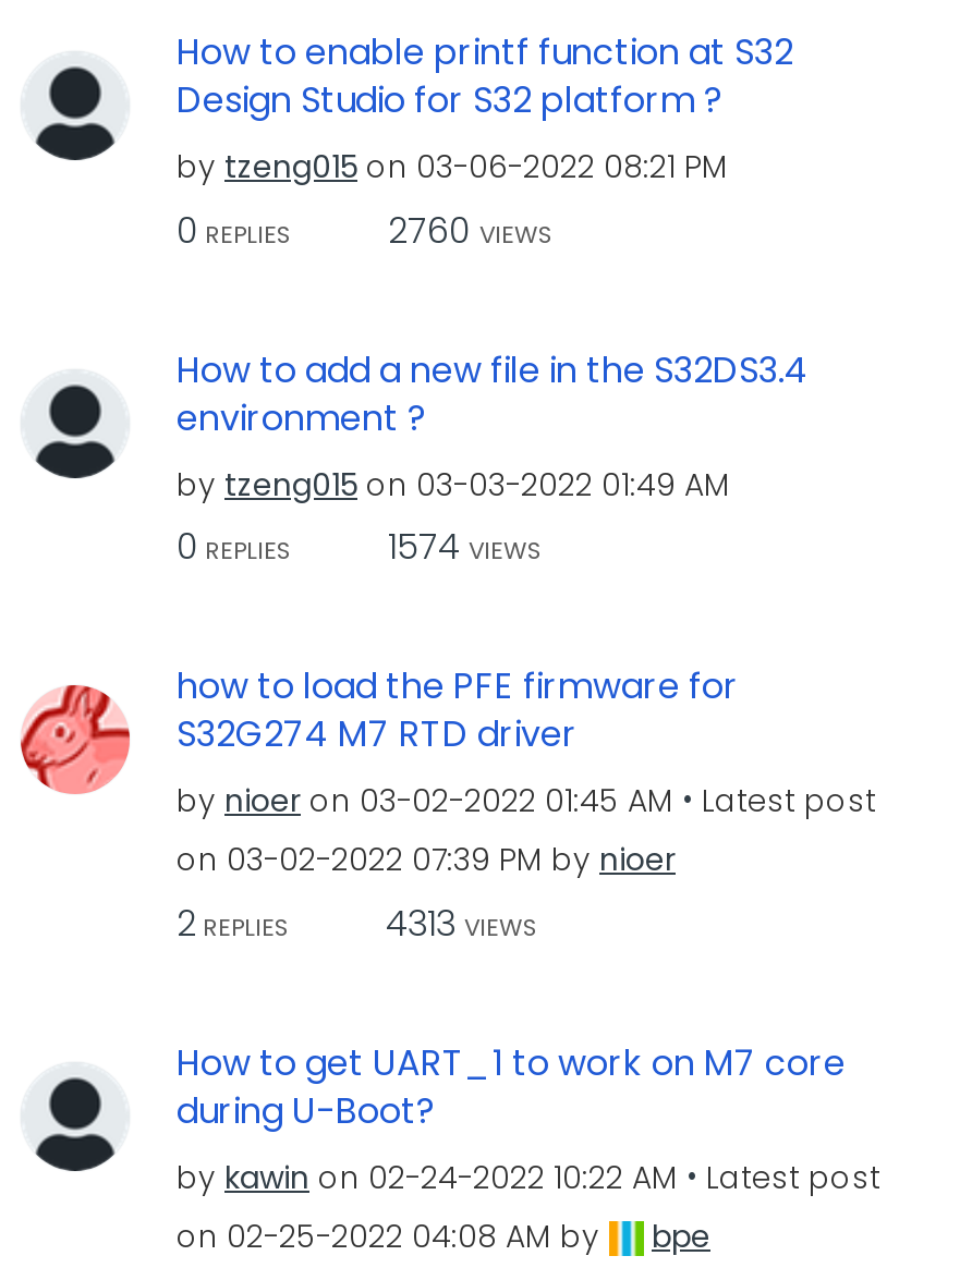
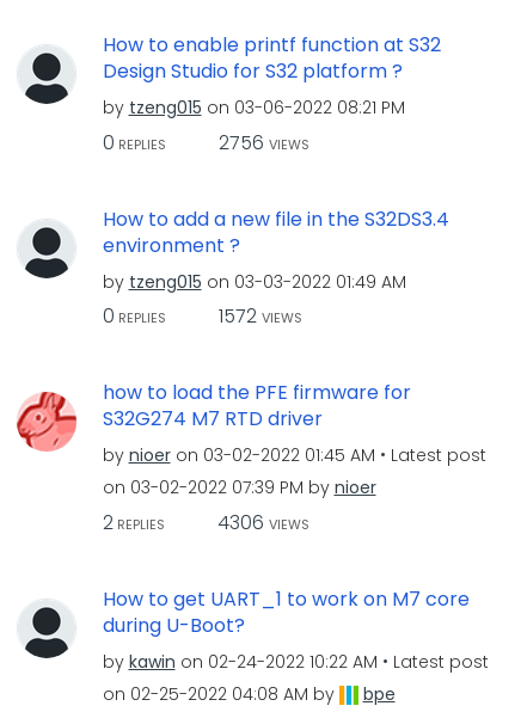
[388,205,554,255] 2760 VIEWS -> [218,128,309,156] 2756 VIEWS
[388,522,543,572] 1574 VIEWS -> [218,302,302,330] 1572 VIEWS
[177,898,538,948] 2 REPLIES 4313 VIEWS -> [102,508,309,536] 2 REPLIES 4306 VIEWS

